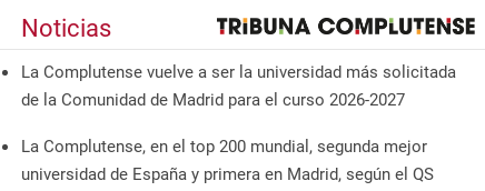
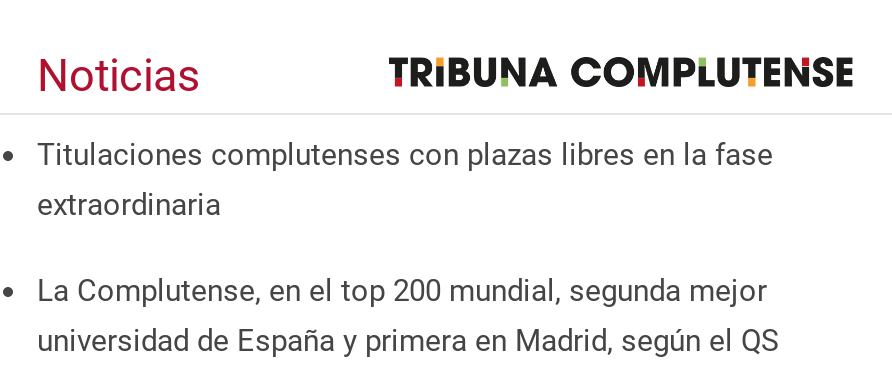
[21,62,456,110] La Complutense vuelve a ser la universidad más solicitada | de la Comunidad de Madrid para el curso 2026-2027 -> [37,137,773,223] Titulaciones complutenses con plazas libres en la fase | extraordinaria

